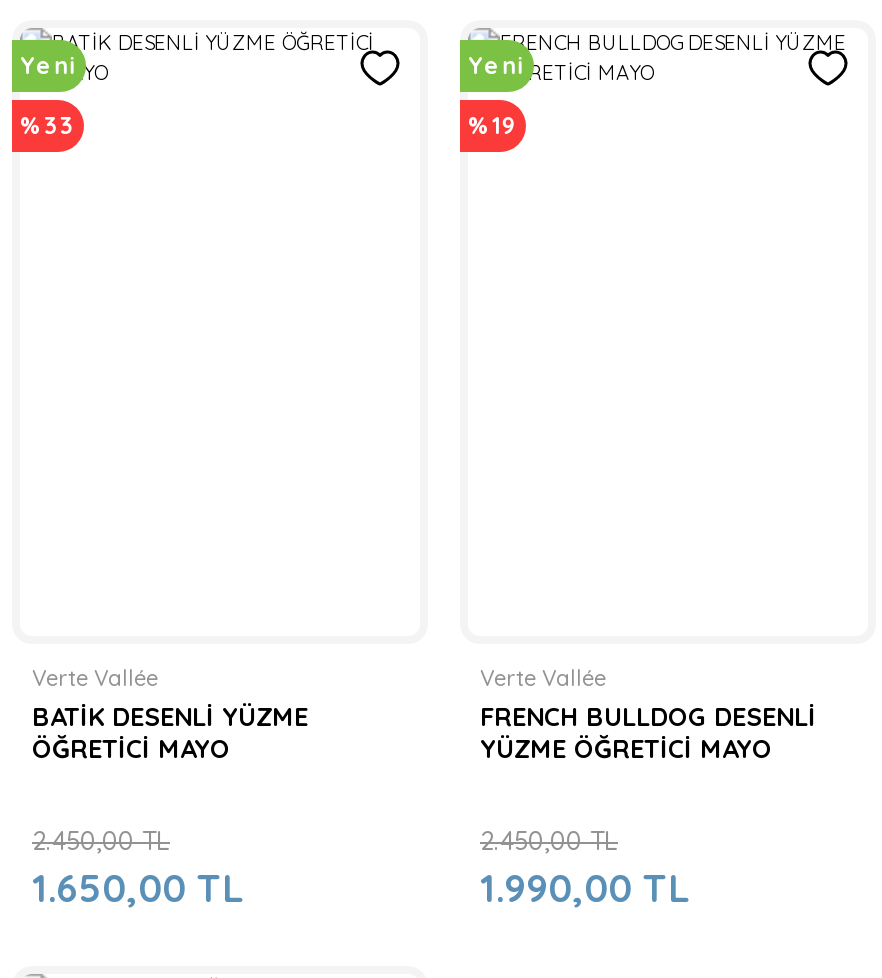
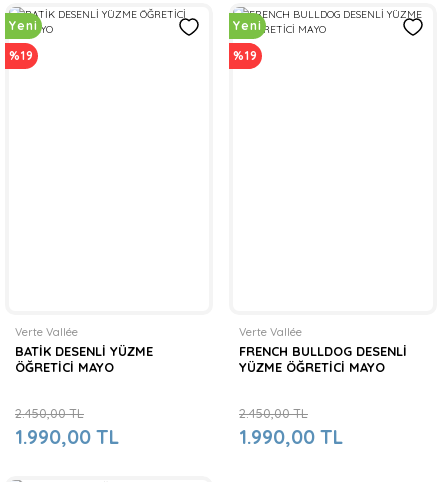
[20,111,76,141] %33 -> [9,48,34,63] %19
[32,862,242,912] 1.650,00 TL -> [15,424,119,449] 1.990,00 TL

